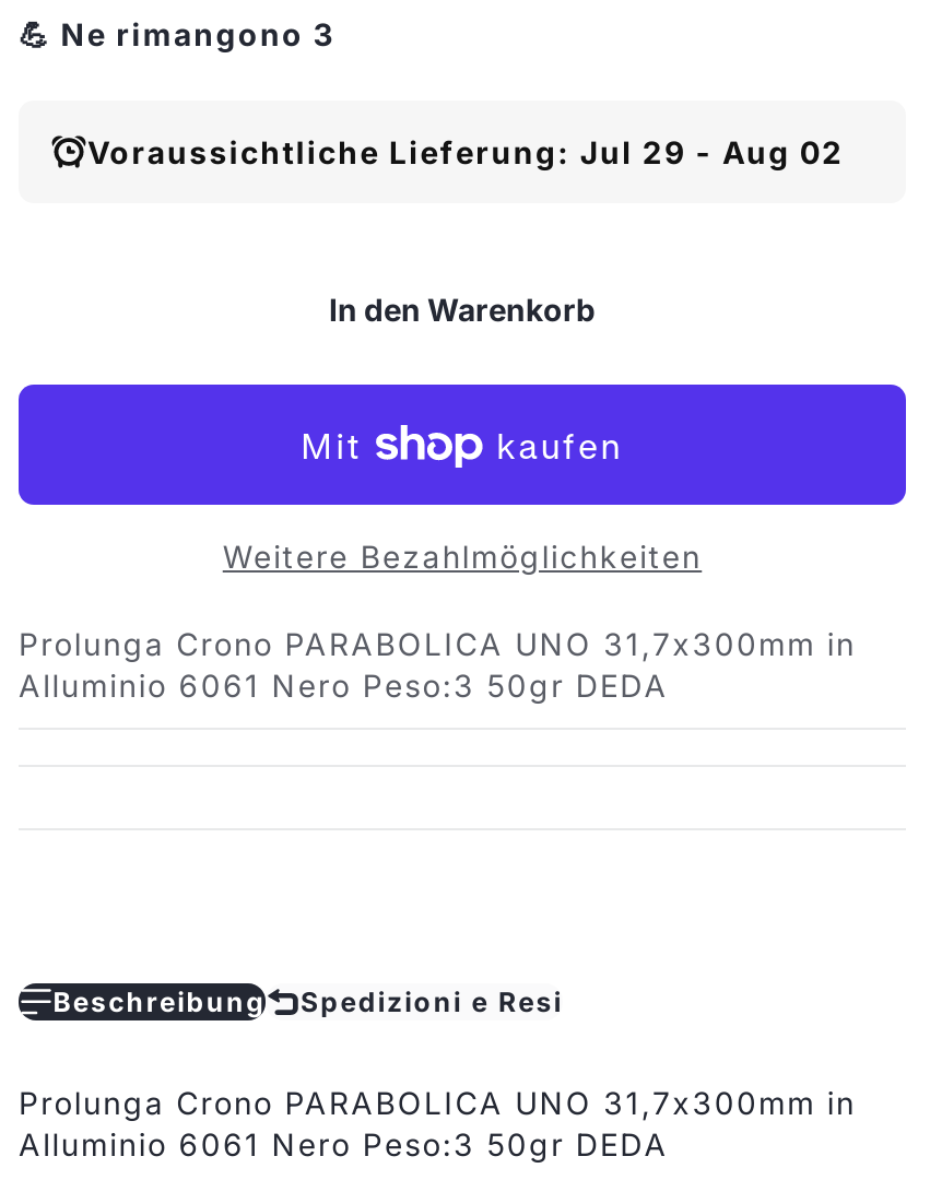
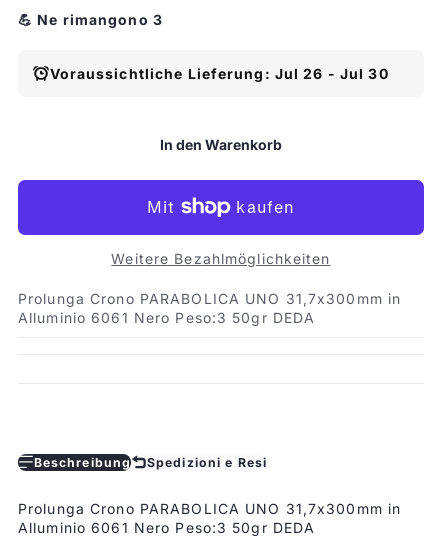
[87,133,844,170] Voraussichtliche Lieferung: Jul 29 - Aug 02 -> [49,65,389,82] Voraussichtliche Lieferung: Jul 26 - Jul 30

